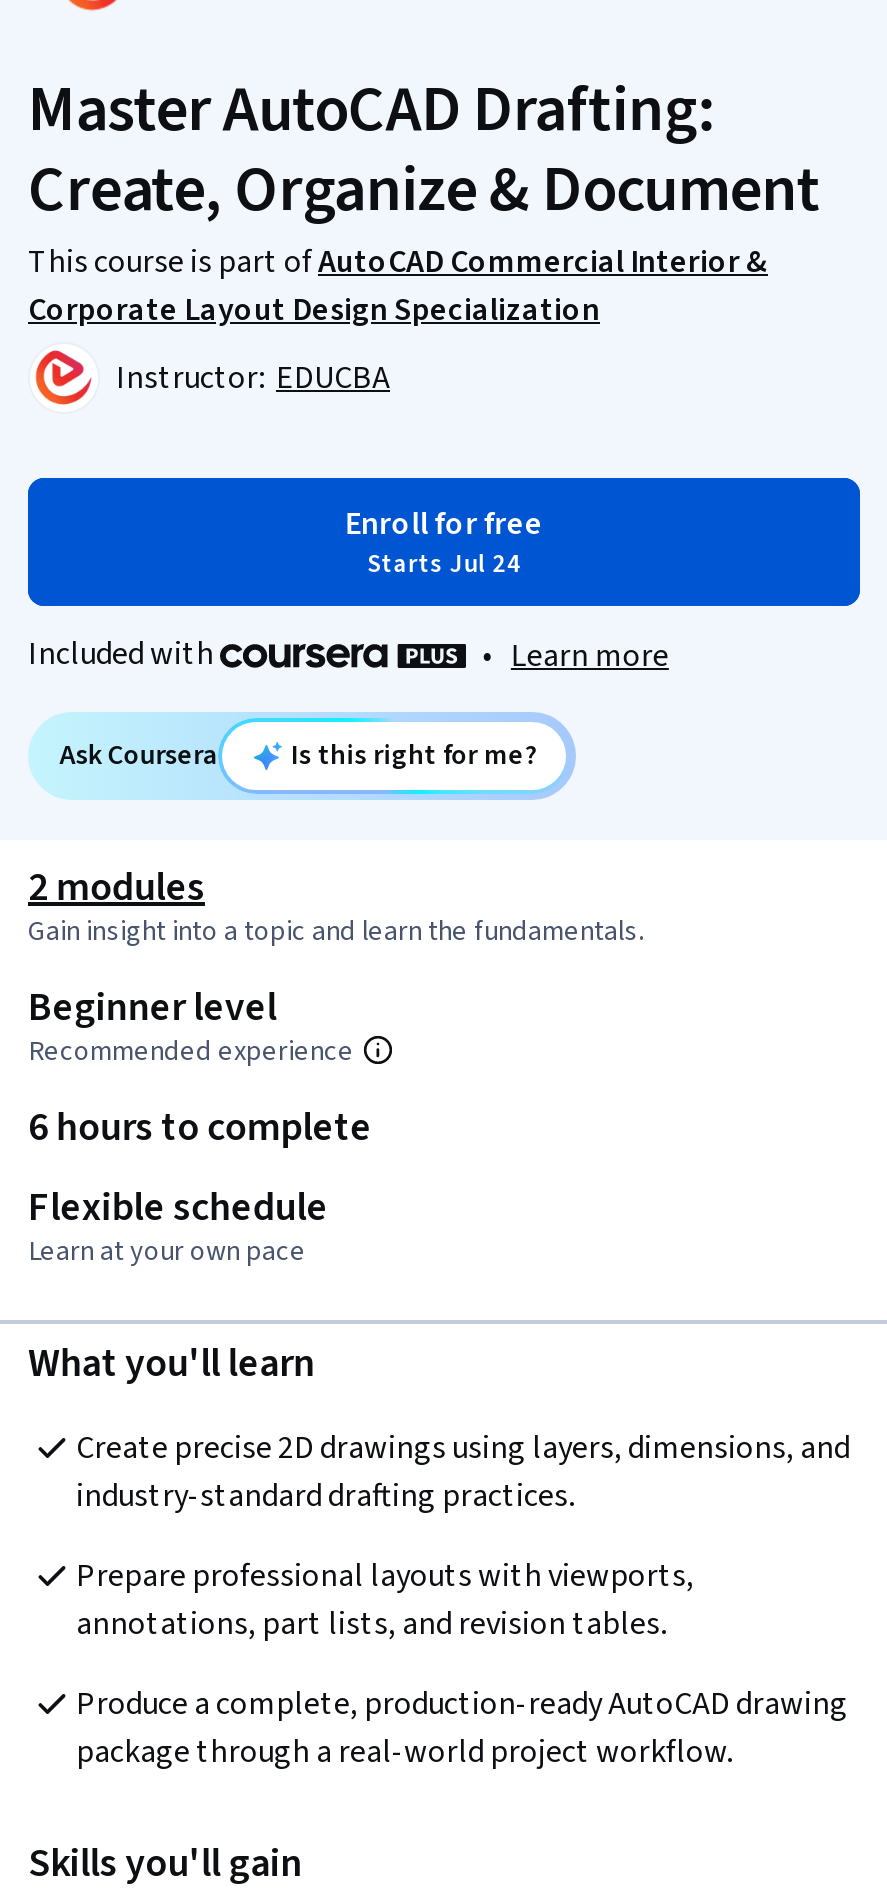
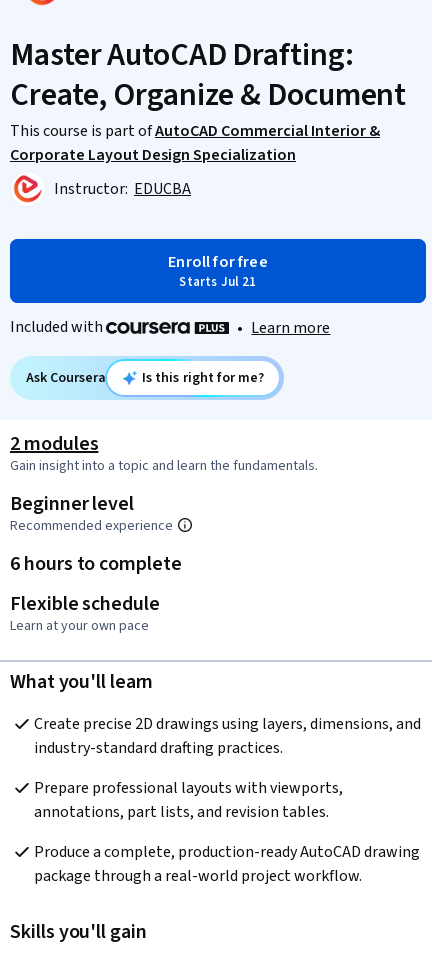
[367,546,521,582] Starts Jul 24 -> [179,273,256,291] Starts Jul 21

